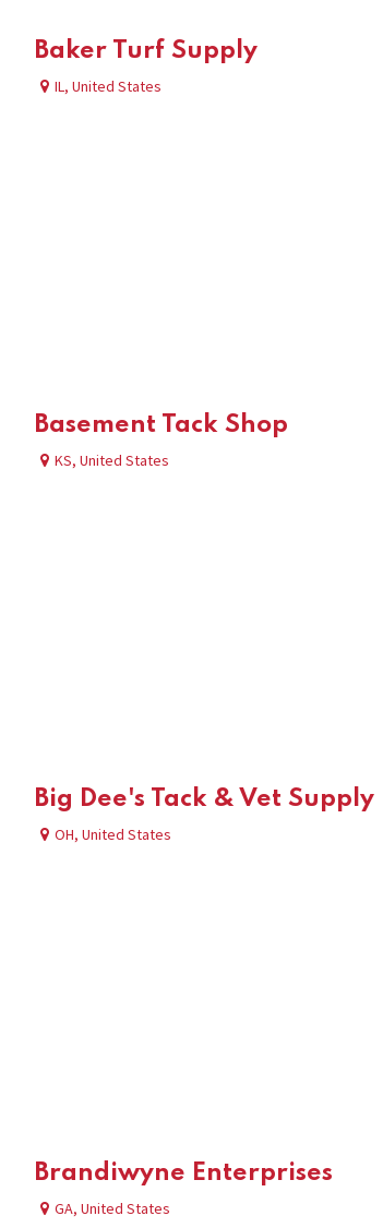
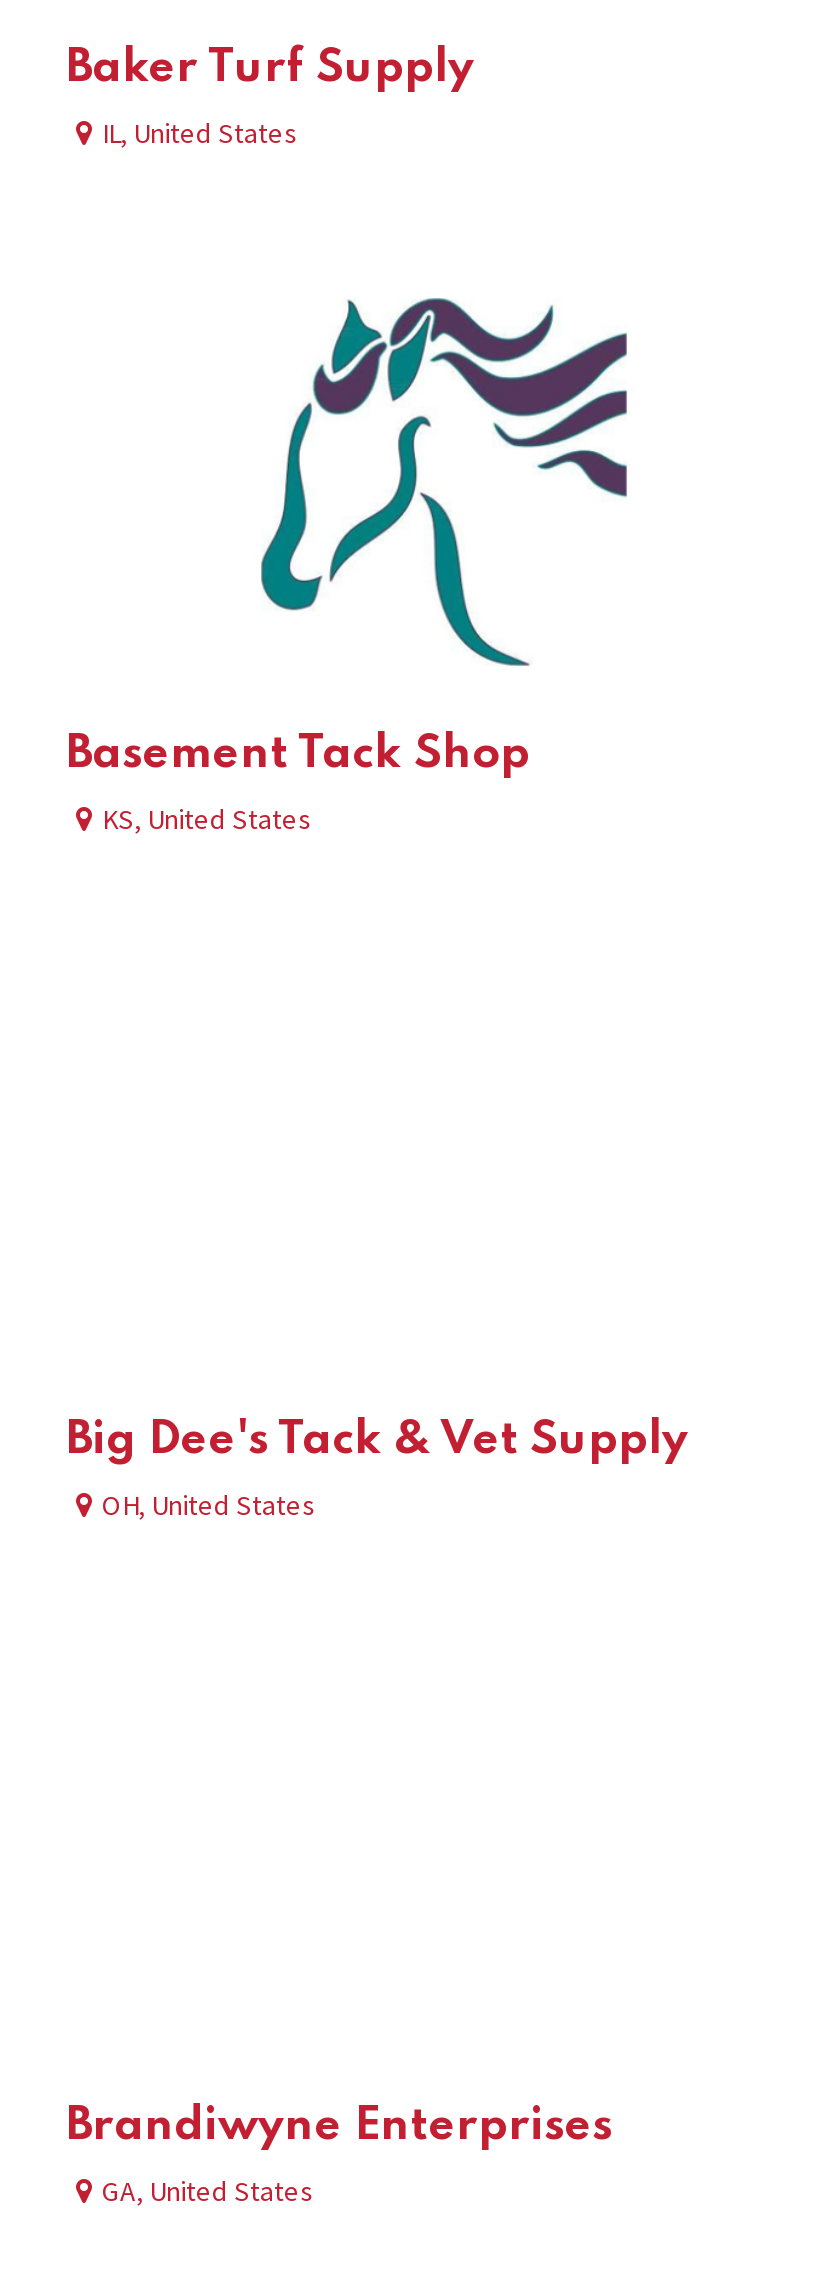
none -> [258,295,630,669] [image]

